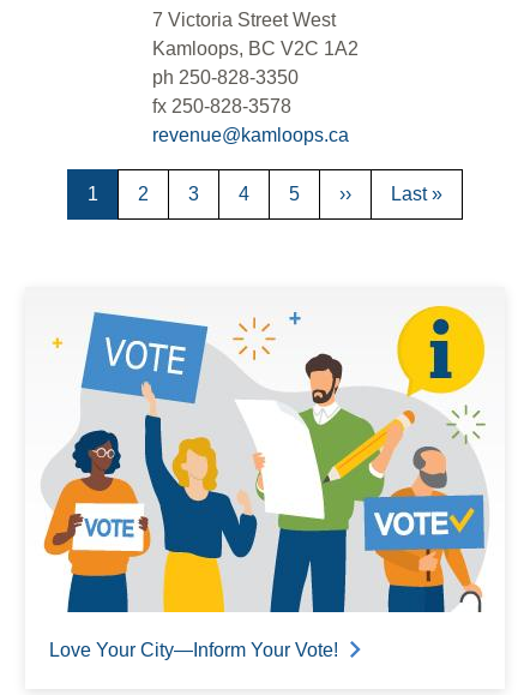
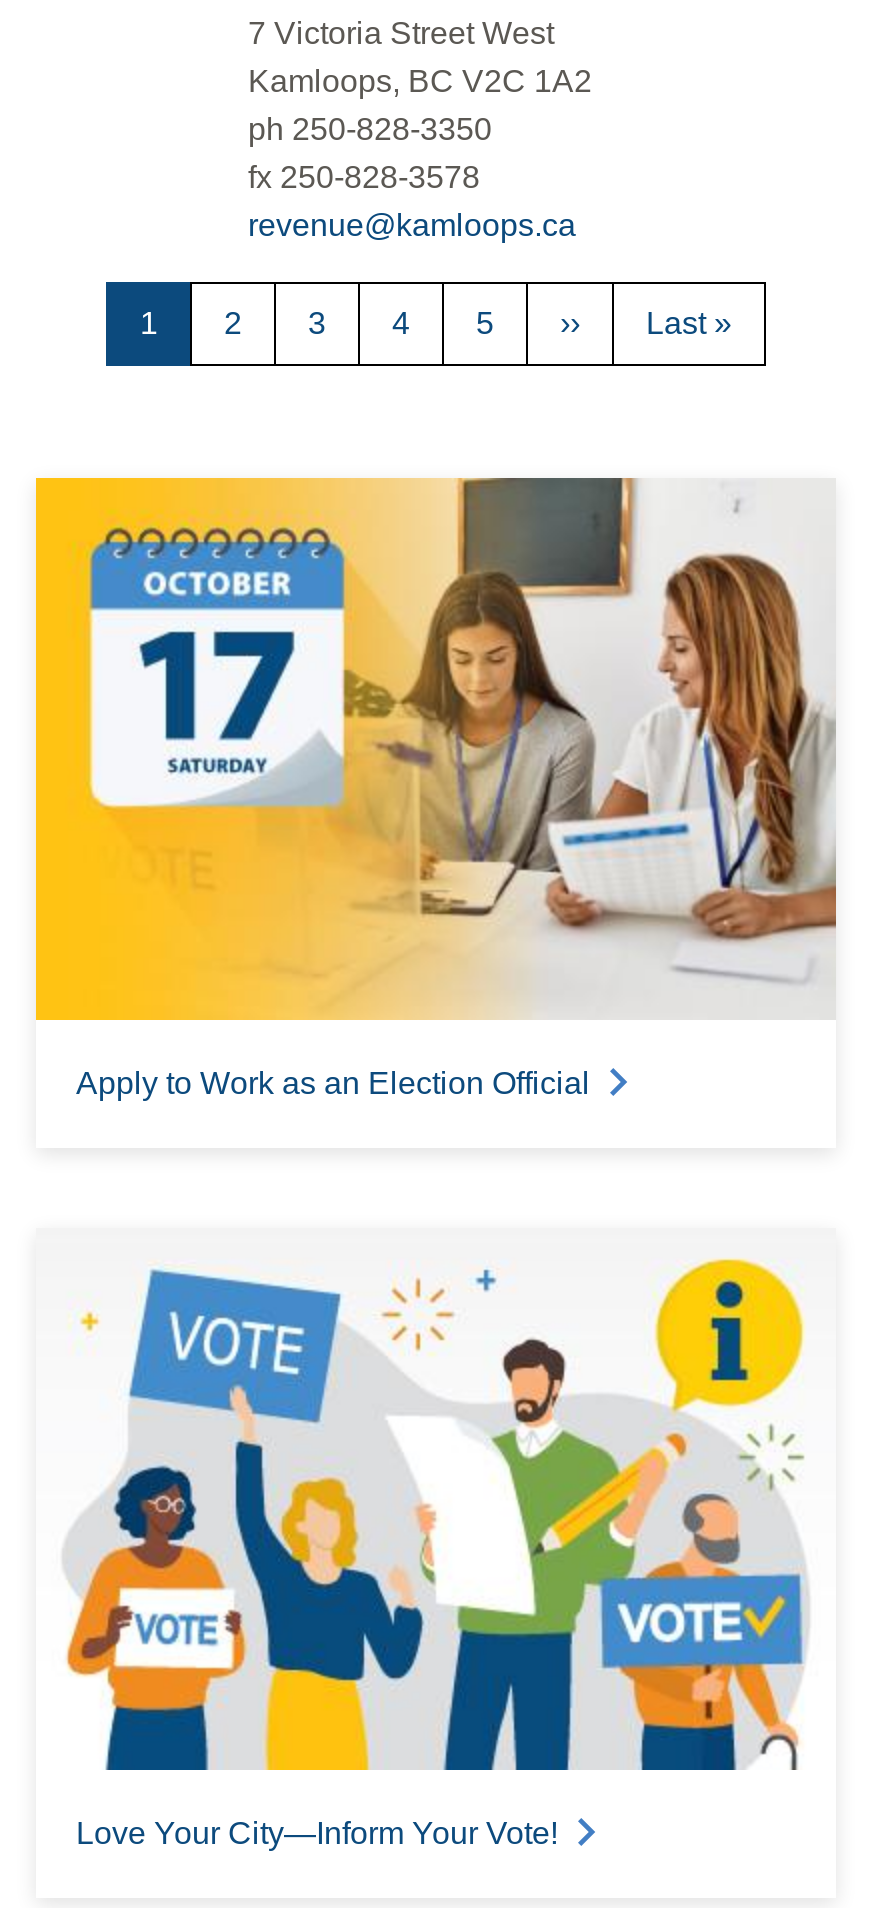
none -> [34,476,838,1100] [image] | Apply to Work as an Election Official

